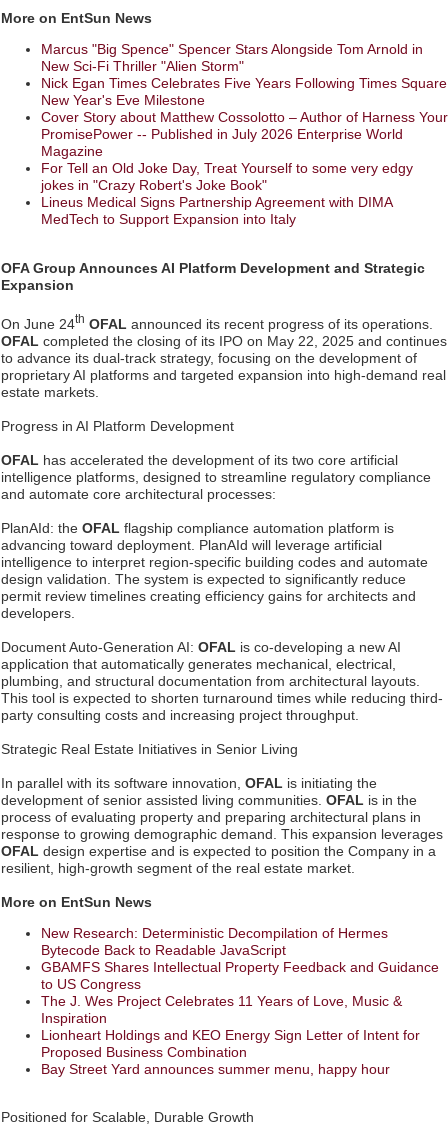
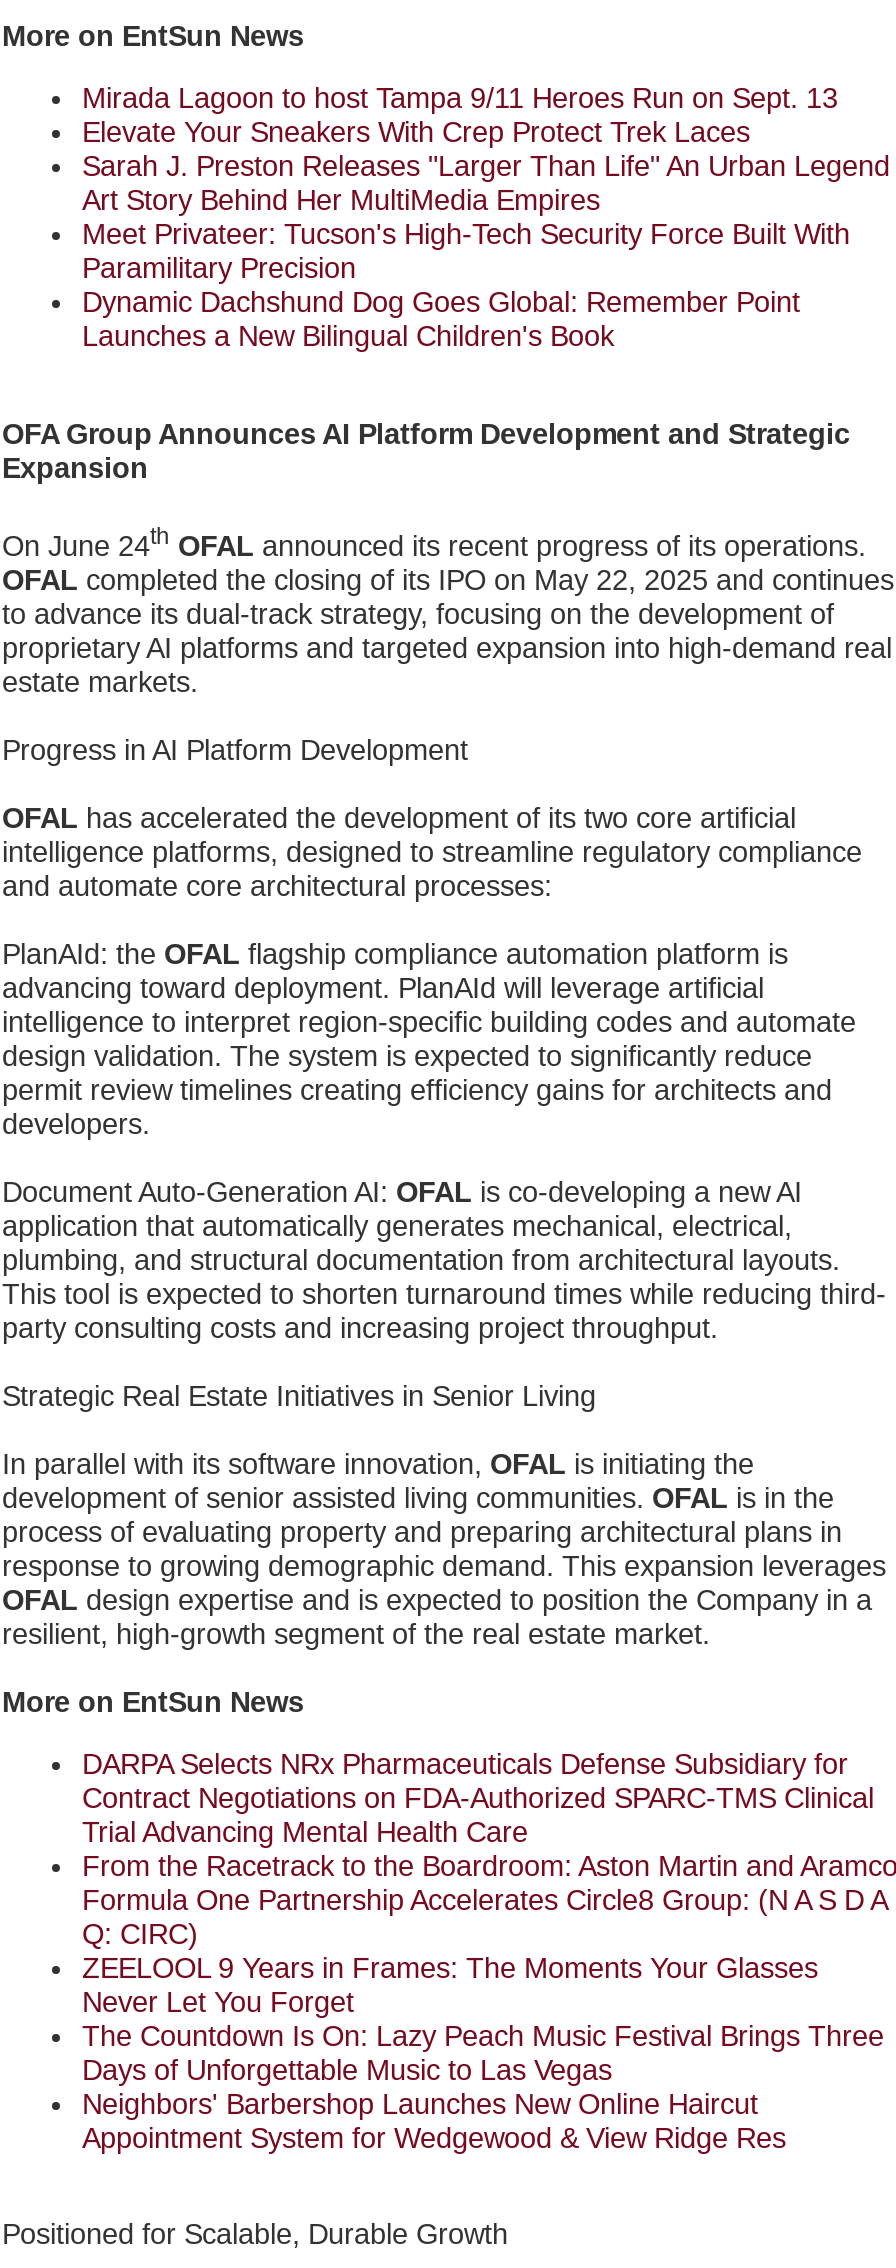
[41,41,448,227] Marcus "Big Spence" Spencer Stars Alongside Tom Arnold in | New Sci-Fi Thriller "Alien Storm" | Nick Egan Times Celebrates Five Years Following Times Square | New Year's Eve Milestone | Cover Story about Matthew Cossolotto – Author of Harness Your | PromisePower -- Published in July 2026 Enterprise World | Magazine | For Tell an Old Joke Day, Treat Yourself to some very edgy | jokes in "Crazy Robert's Joke Book" | Lineus Medical Signs Partnership Agreement with DIMA | MedTech to Support Expansion into Italy -> [82,83,890,353] Mirada Lagoon to host Tampa 9/11 Heroes Run on Sept. 13 | Elevate Your Sneakers With Crep Protect Trek Laces | Sarah J. Preston Releases "Larger Than Life" An Urban Legend | Art Story Behind Her MultiMedia Empires | Meet Privateer: Tucson's High-Tech Security Force Built With | Paramilitary Precision | Dynamic Dachshund Dog Goes Global: Remember Point | Launches a New Bilingual Children's Book
moved [1,260,447,910] -> [2,418,894,1717]: OFA Group Announces AI Platform Development and Strategic | Expansion | On June 24th OFAL announced its recent progress of its operations. | ... | resilient, high-growth segment of the real estate market. | More on EntSun News
[41,925,439,1077] New Research: Deterministic Decompilation of Hermes | Bytecode Back to Readable JavaScript | GBAMFS Shares Intellectual Property Feedback and Guidance | to US Congress | The J. Wes Project Celebrates 11 Years of Love, Music & | Inspiration | Lionheart Holdings and KEO Energy Sign Letter of Intent for | Proposed Business Combination | Bay Street Yard announces summer menu, happy hour -> [82,1748,896,2154] DARPA Selects NRx Pharmaceuticals Defense Subsidiary for | Contract Negotiations on FDA-Authorized SPARC-TMS Clinical | Trial Advancing Mental Health Care | From the Racetrack to the Boardroom: Aston Martin and Aramco | Formula One Partnership Accelerates Circle8 Group: (N A S D A | Q: CIRC) | ZEELOOL 9 Years in Frames: The Moments Your Glasses | Never Let You Forget | The Countdown Is On: Lazy Peach Music Festival Brings Three | Days of Unforgettable Music to Las Vegas | Neighbors' Barbershop Launches New Online Haircut | Appointment System for Wedgewood & View Ridge Res

